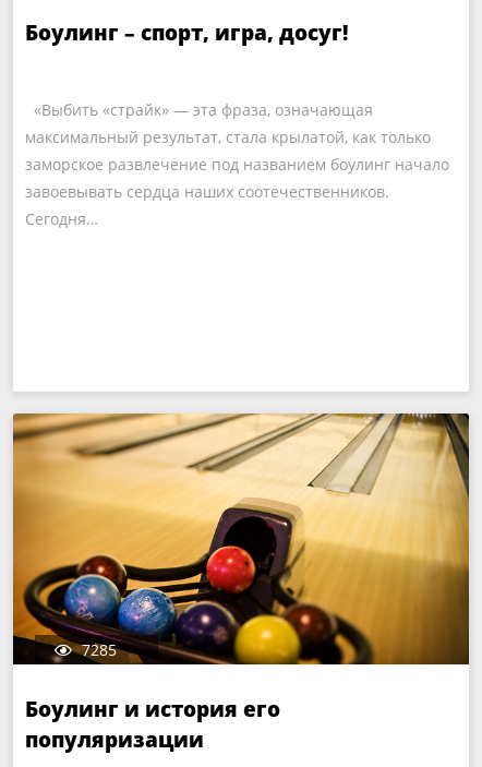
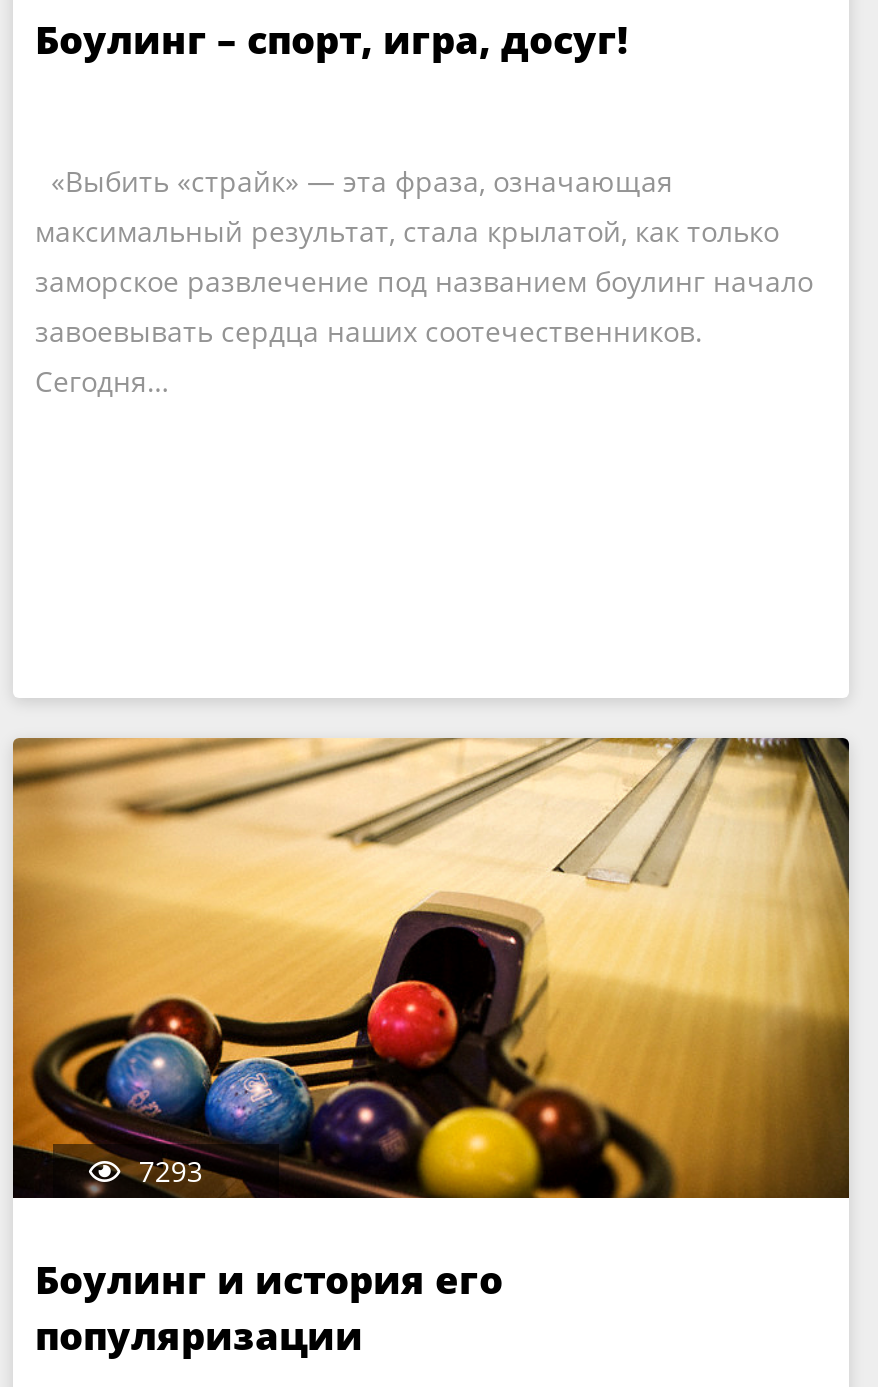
[77,639,117,660] 7285 -> [131,1152,203,1190] 7293

